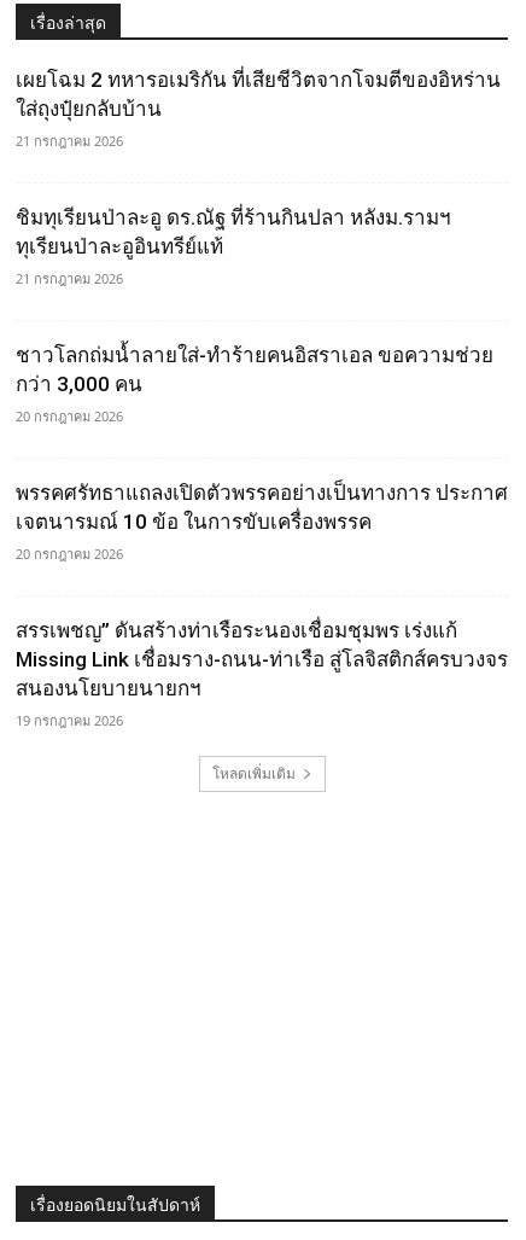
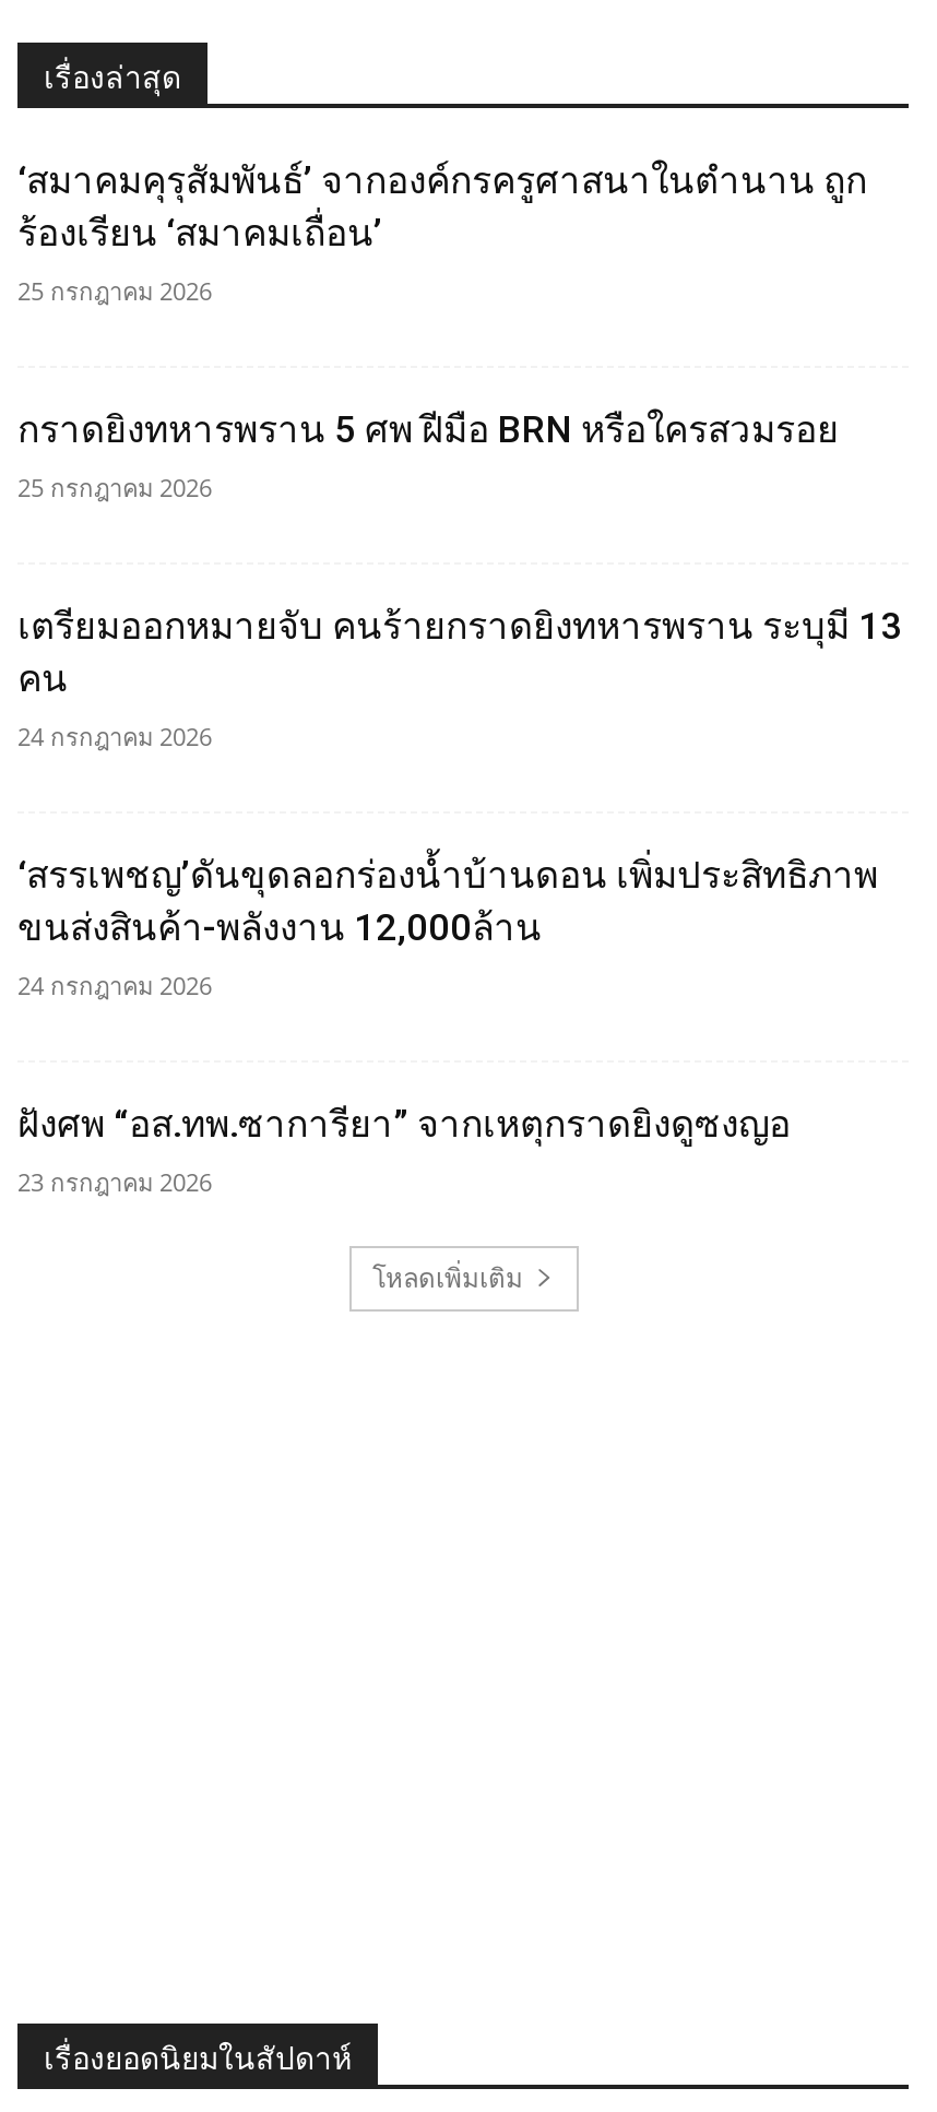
[16,68,501,150] เผยโฉม 2 ทหารอเมริกัน ที่เสียชีวิตจากโจมตีของอิหร่าน | ใส่ถุงปุ๋ยกลับบ้าน | 21 กรกฎาคม 2026 -> [17,159,867,308] ‘สมาคมคุรุสัมพันธ์’ จากองค์กรครูศาสนาในตำนาน ถูก | ร้องเรียน ‘สมาคมเถื่อน’ | 25 กรกฎาคม 2026
[16,206,451,288] ชิมทุเรียนป่าละอู ดร.ณัฐ ที่ร้านกินปลา หลังม.รามฯ | ทุเรียนป่าละอูอินทรีย์แท้ | 21 กรกฎาคม 2026 -> [17,408,839,504] กราดยิงทหารพราน 5 ศพ ฝีมือ BRN หรือใครสวมรอย | 25 กรกฎาคม 2026
[16,343,493,425] ชาวโลกถ่มน้ำลายใส่-ทำร้ายคนอิสราเอล ขอความช่วย | กว่า 3,000 คน | 20 กรกฎาคม 2026 -> [17,605,902,753] เตรียมออกหมายจับ คนร้ายกราดยิงทหารพราน ระบุมี 13 | คน | 24 กรกฎาคม 2026
[16,481,508,563] พรรคศรัทธาแถลงเปิดตัวพรรคอย่างเป็นทางการ ประกาศ | เจตนารมณ์ 10 ข้อ ในการขับเครื่องพรรค | 20 กรกฎาคม 2026 -> [17,854,878,1002] ‘สรรเพชญ’ดันขุดลอกร่องน้ำบ้านดอน เพิ่มประสิทธิภาพ | ขนส่งสินค้า-พลังงาน 12,000ล้าน | 24 กรกฎาคม 2026
[16,619,508,730] สรรเพชญ” ดันสร้างท่าเรือระนองเชื่อมชุมพร เร่งแก้ | Missing Link เชื่อมราง-ถนน-ท่าเรือ สู่โลจิสติกส์ครบวงจร | สนองนโยบายนายกฯ | 19 กรกฎาคม 2026 -> [17,1103,791,1199] ฝังศพ “อส.ทพ.ซาการียา” จากเหตุกราดยิงดูซงญอ | 23 กรกฎาคม 2026

